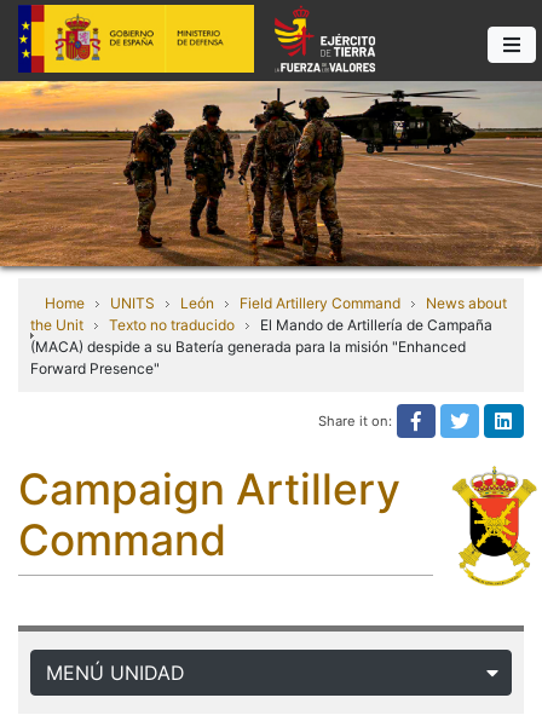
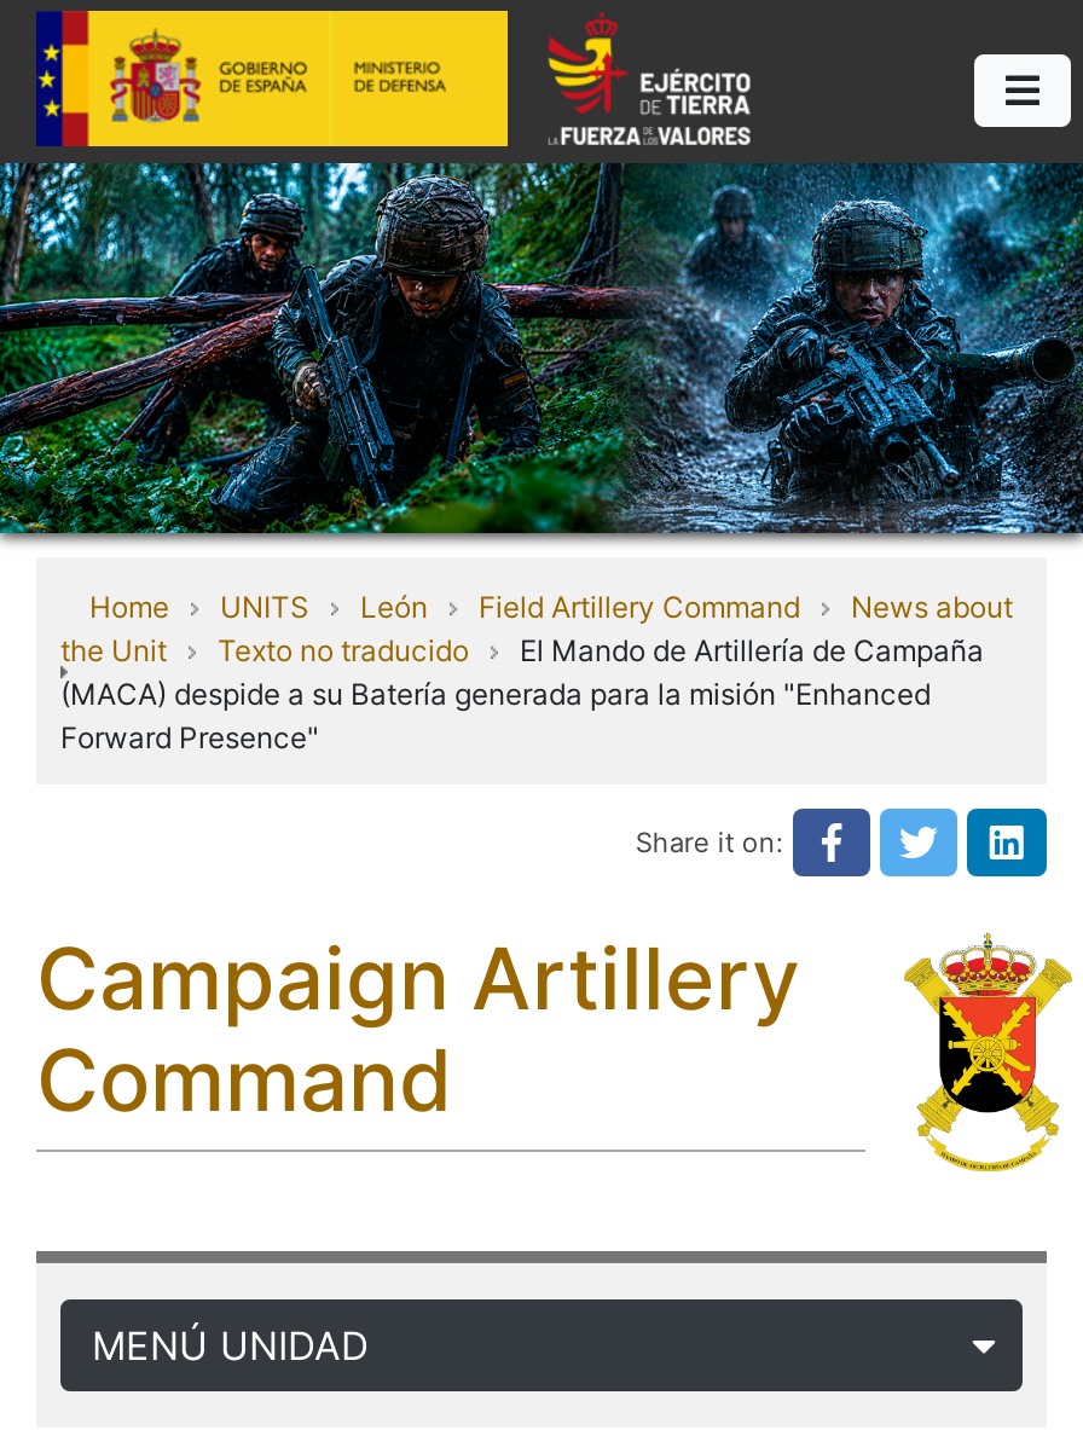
[4,80,538,267] [image] -> [7,161,1076,535] [image]

